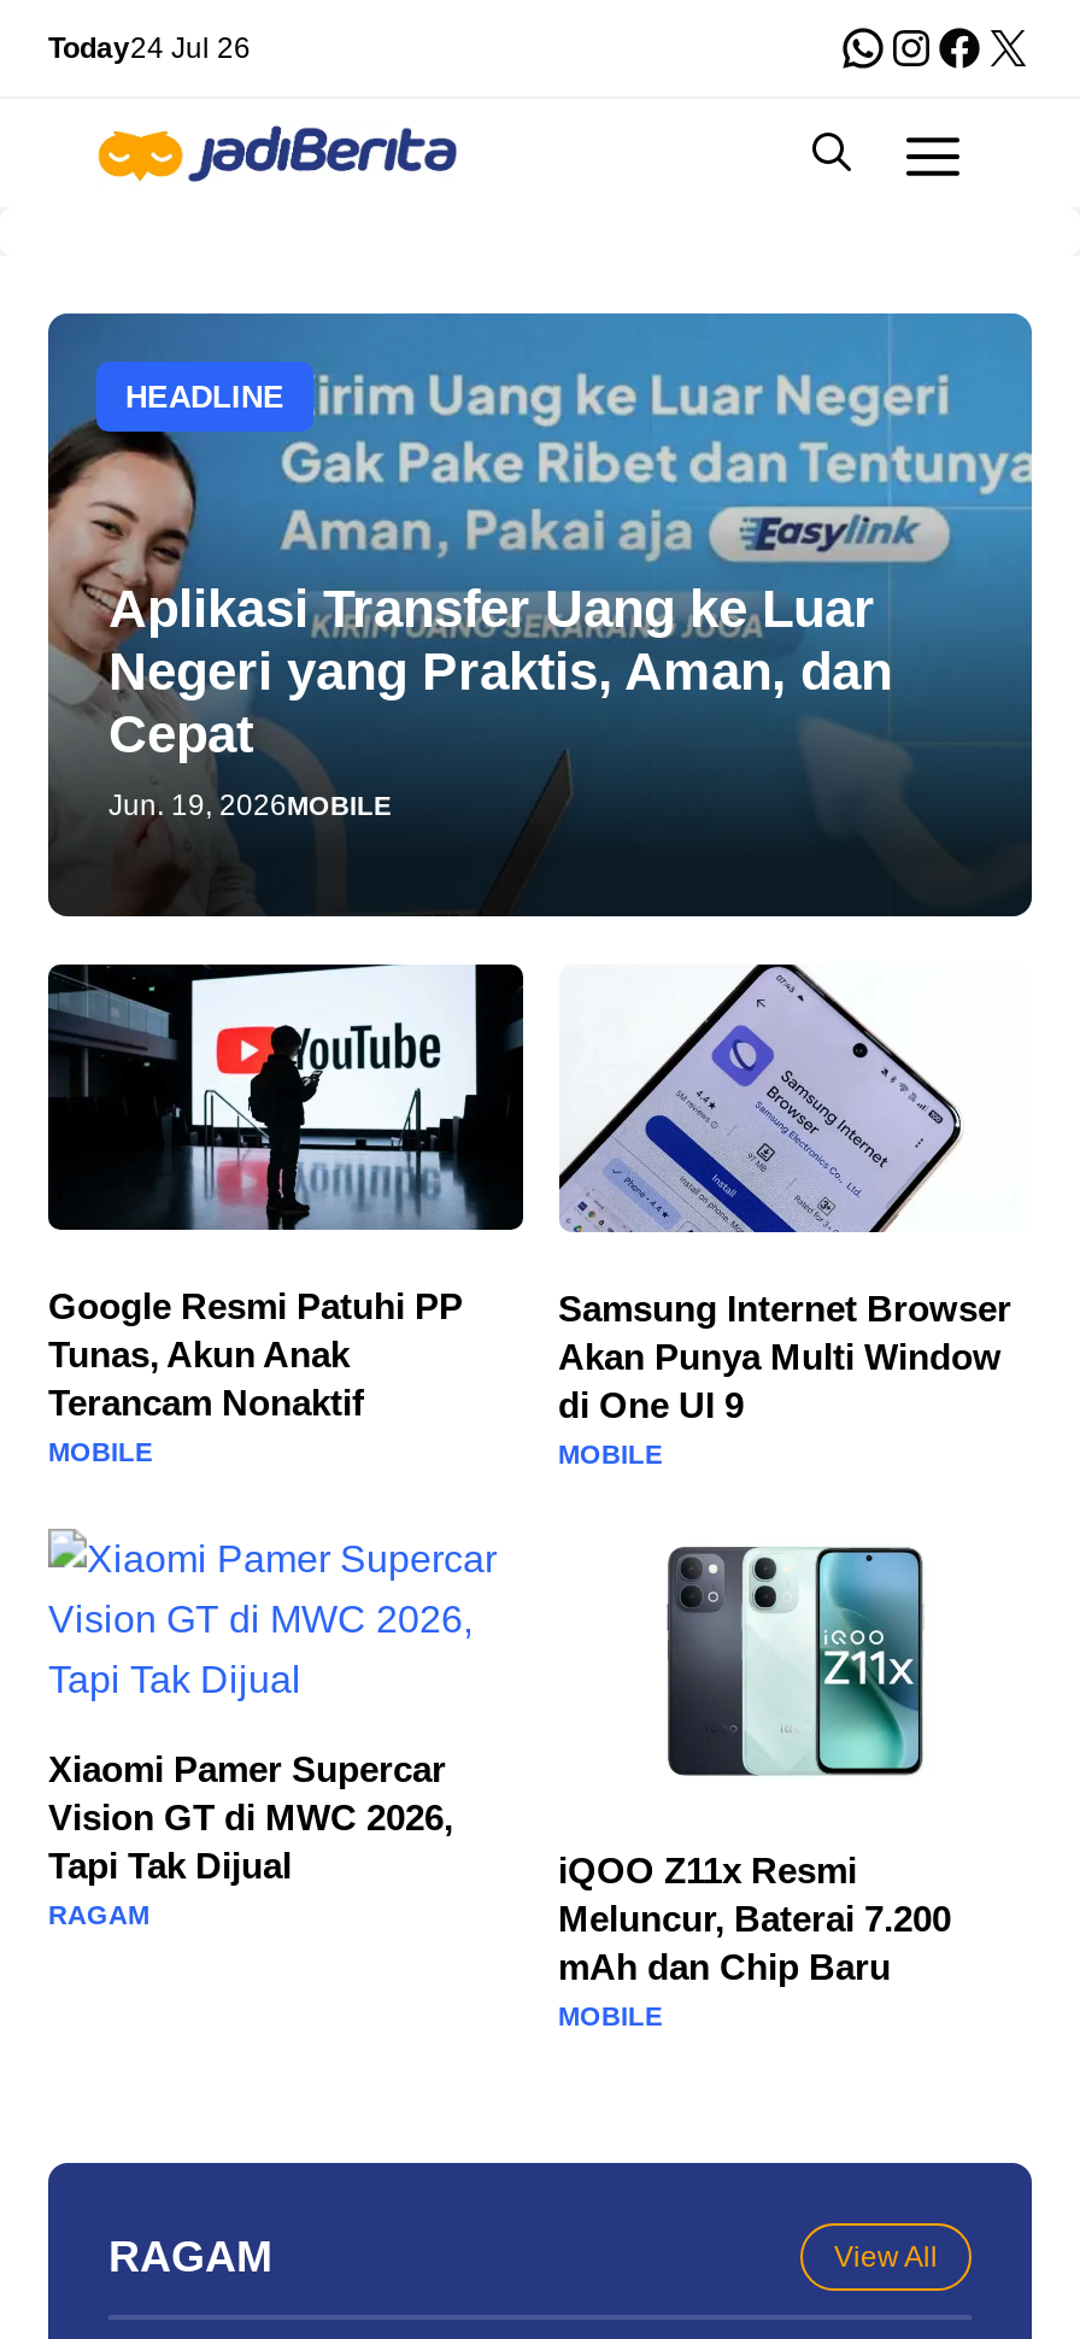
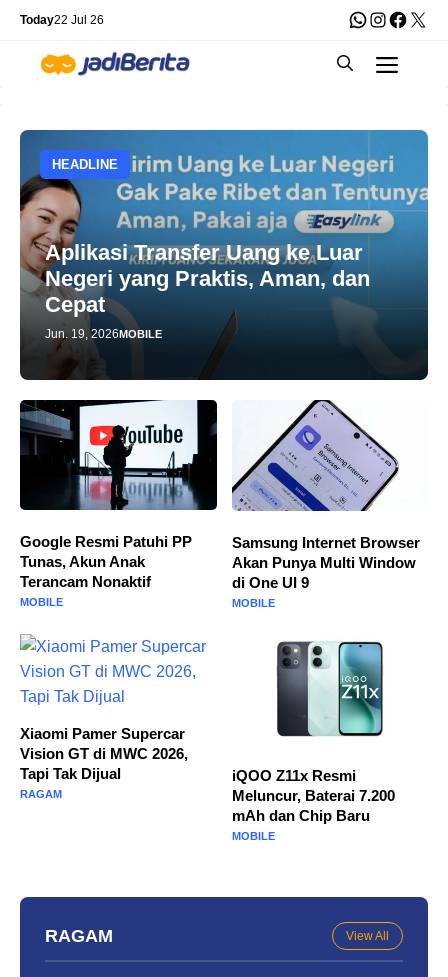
[48,31,251,65] Today24 Jul 26 -> [20,13,104,27] Today22 Jul 26

